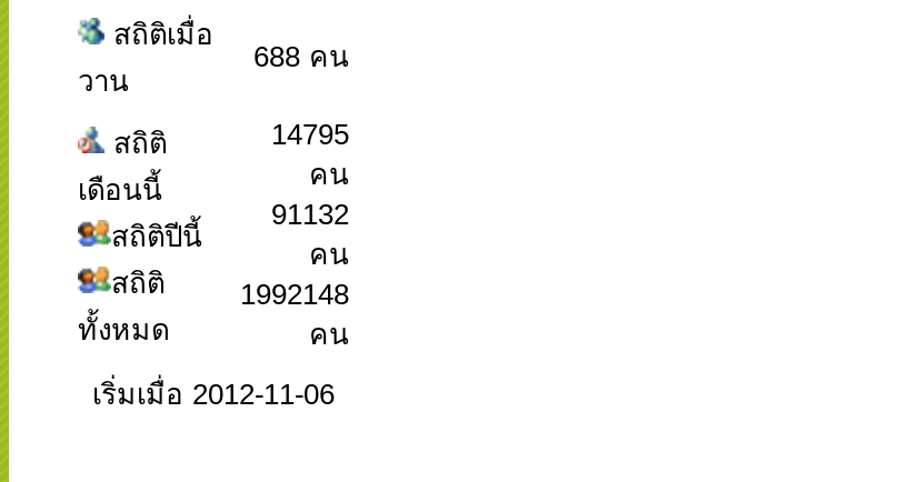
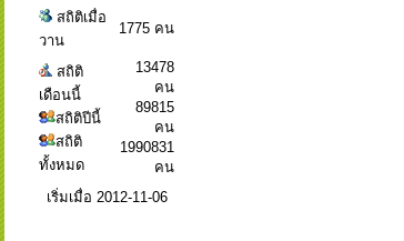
[253,40,349,73] 688 คน -> [119,20,174,37] 1775 คน
[271,118,349,151] 14795 -> [135,59,174,76] 13478
[271,198,349,231] 91132 -> [135,99,174,116] 89815
[240,278,349,311] 1992148 -> [120,139,174,155] 1990831

